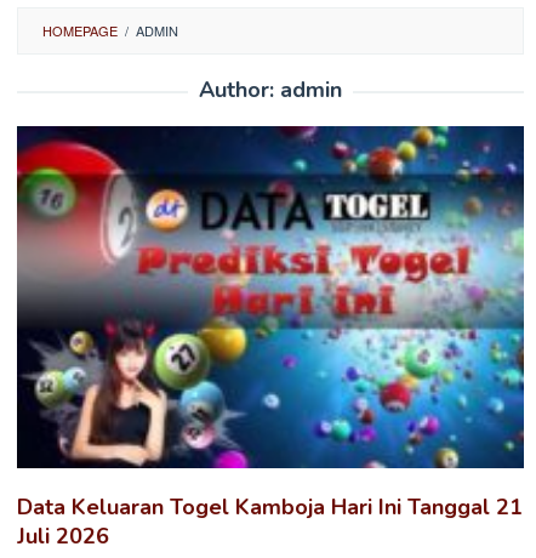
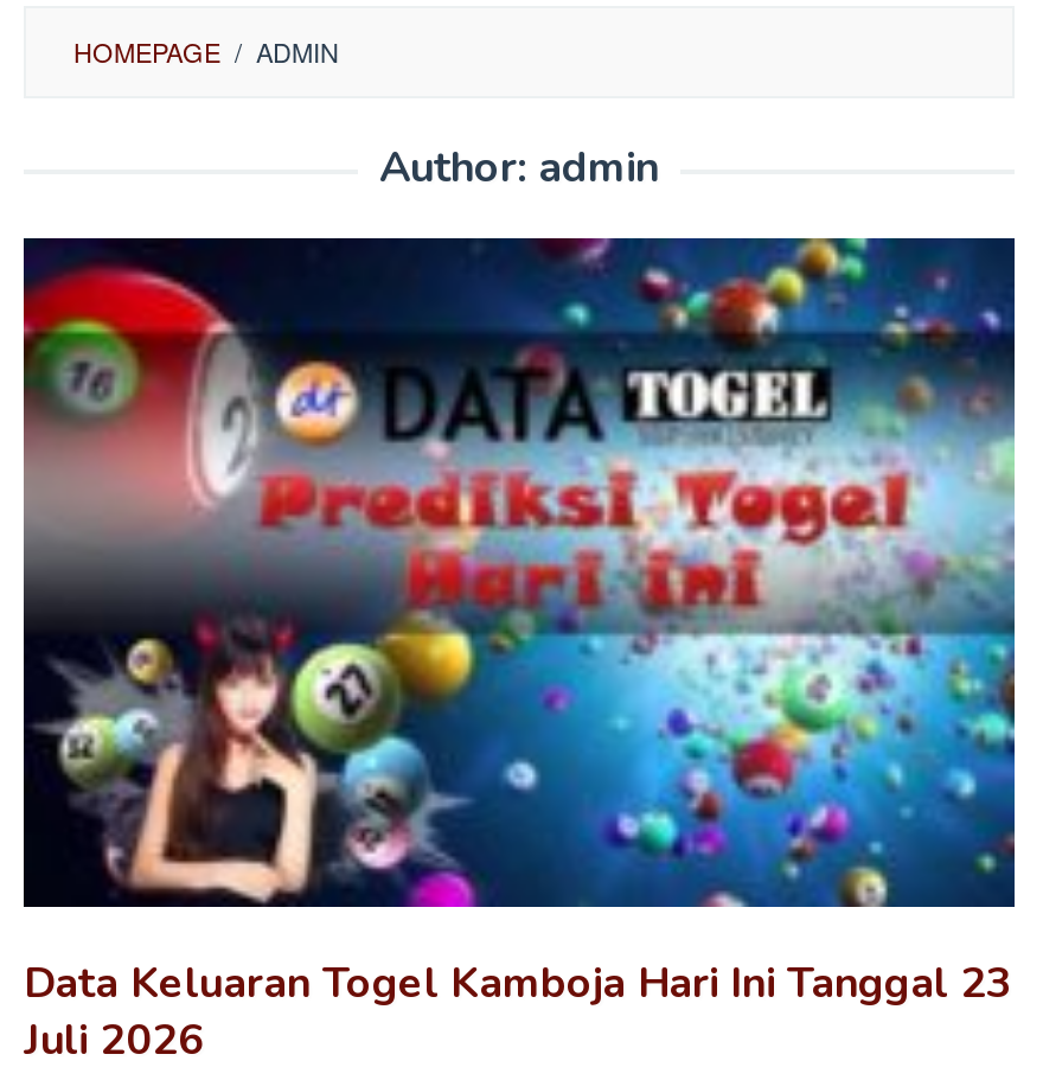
[17,493,523,522] Data Keluaran Togel Kamboja Hari Ini Tanggal 21 -> [24,955,1012,1012] Data Keluaran Togel Kamboja Hari Ini Tanggal 23

